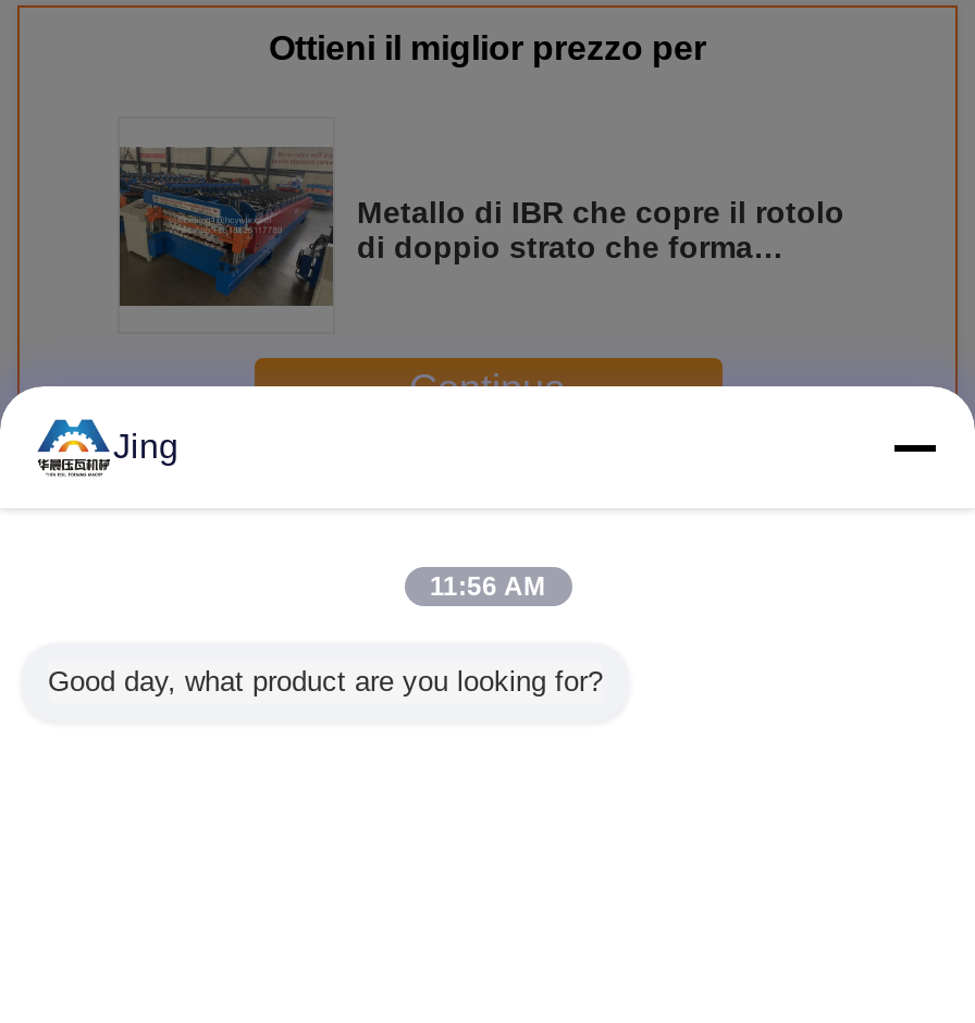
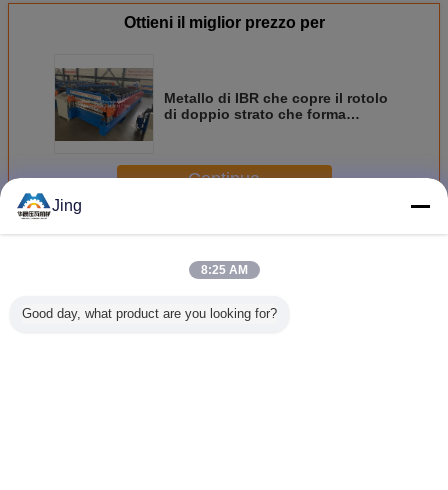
[430,571,545,602] 11:56 AM -> [200,263,247,277] 8:25 AM

